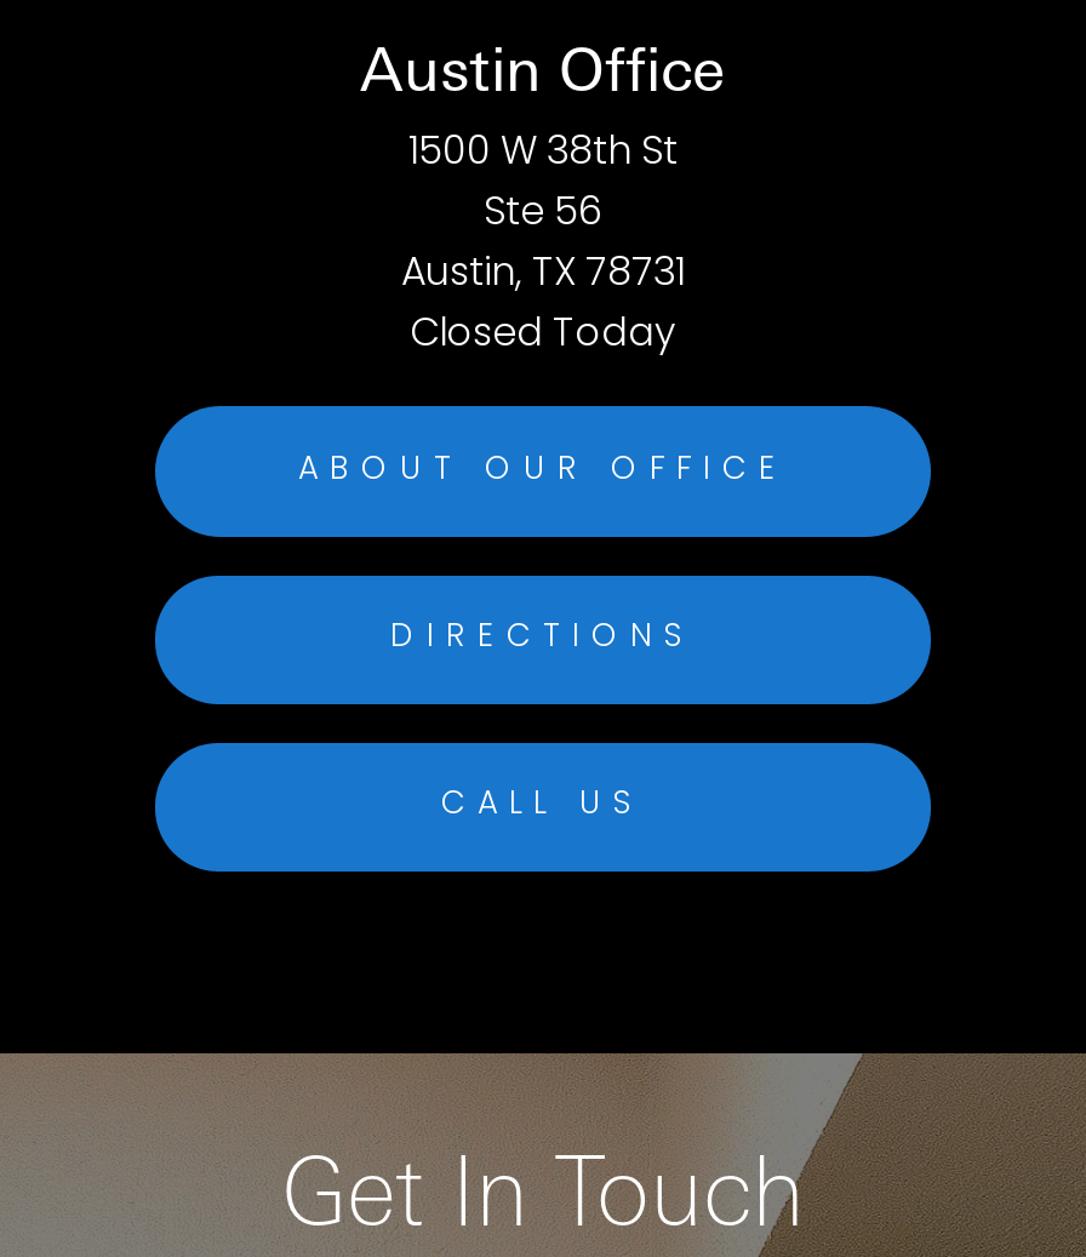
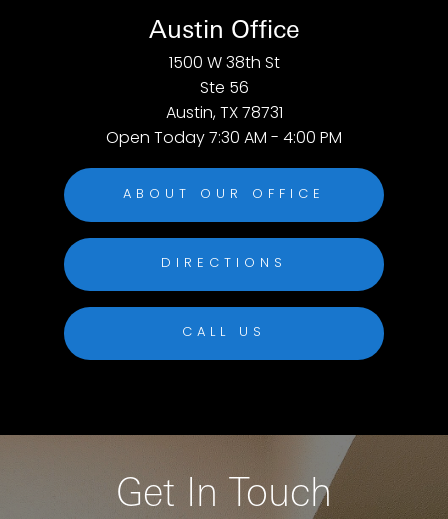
[410,305,676,368] Closed Today -> [106,126,342,152] Open Today 7:30 AM - 4:00 PM

